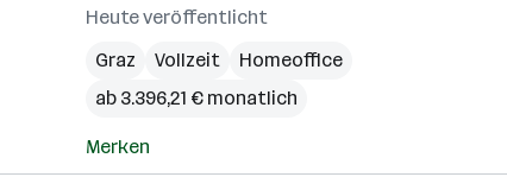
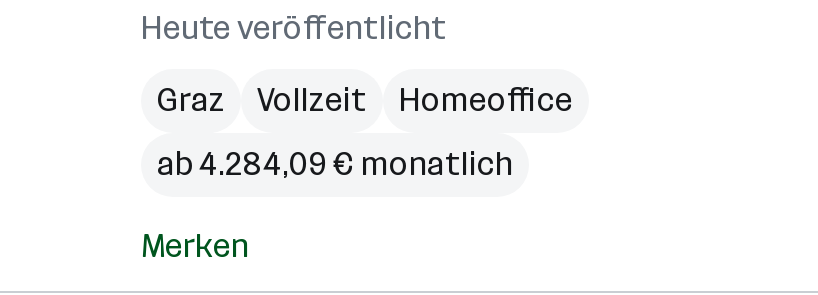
[95,87,298,109] ab 3.396,21 € monatlich -> [157,145,513,183] ab 4.284,09 € monatlich

